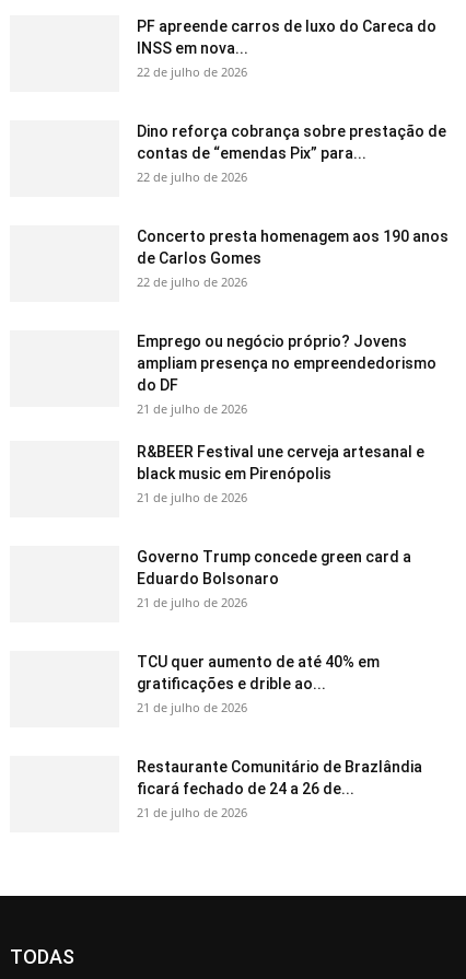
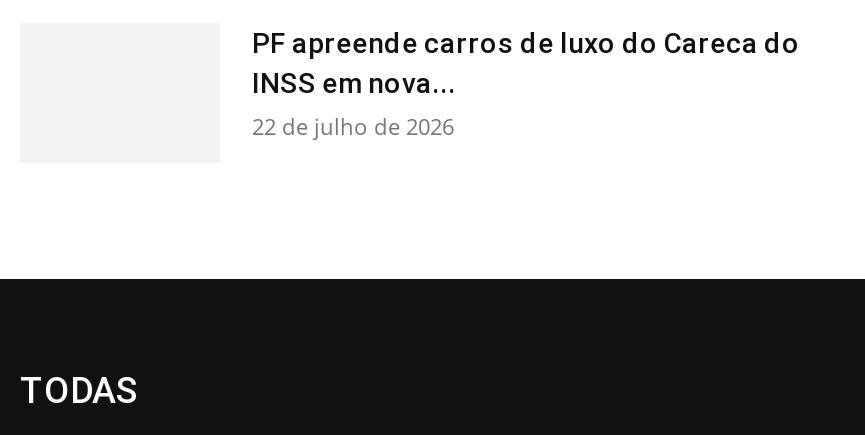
[137,123,448,820] Dino reforça cobrança sobre prestação de | contas de “emendas Pix” para... | 22 de julho de 2026 | Concerto presta homenagem aos 190 anos | de Carlos Gomes | 22 de julho de 2026 | Emprego ou negócio próprio? Jovens | ampliam presença no empreendedorismo | do DF | 21 de julho de 2026 | R&BEER Festival une cerveja artesanal e | black music em Pirenópolis | 21 de julho de 2026 | Governo Trump concede green card a | Eduardo Bolsonaro | 21 de julho de 2026 | TCU quer aumento de até 40% em | gratificações e drible ao... | 21 de julho de 2026 | Restaurante Comunitário de Brazlândia | ficará fechado de 24 a 26 de... | 21 de julho de 2026 -> none

